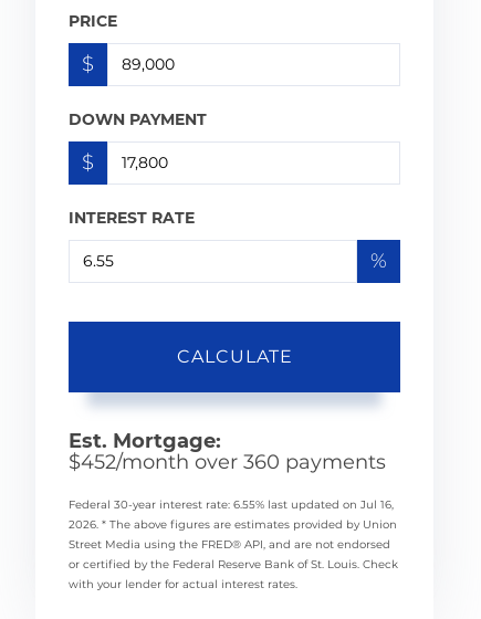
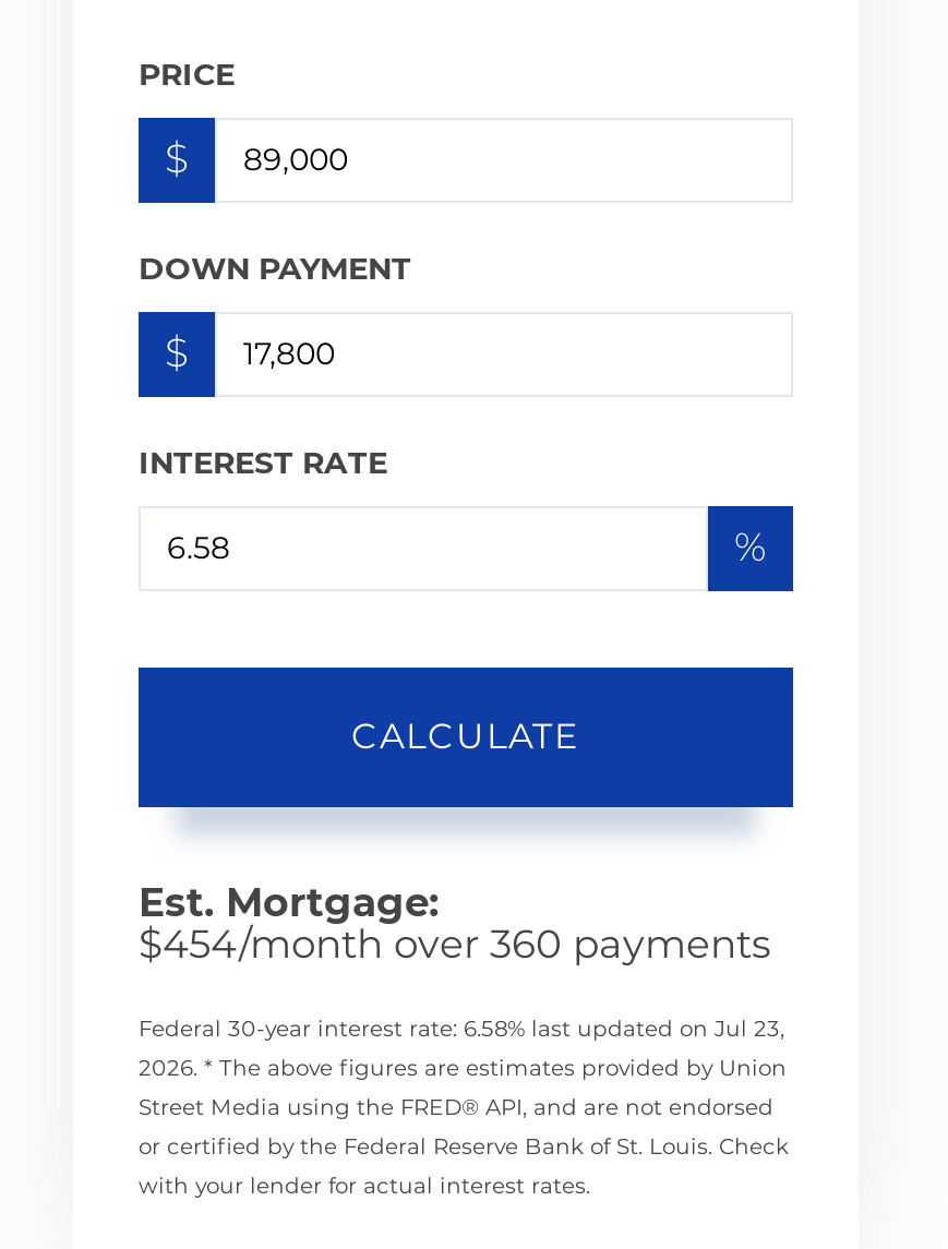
[69,449,386,474] $452/month over 360 payments -> [139,920,771,968] $454/month over 360 payments
[69,497,394,511] Federal 30-year interest rate: 6.55% last updated on Jul 16, -> [139,1013,784,1042] Federal 30-year interest rate: 6.58% last updated on Jul 23,

